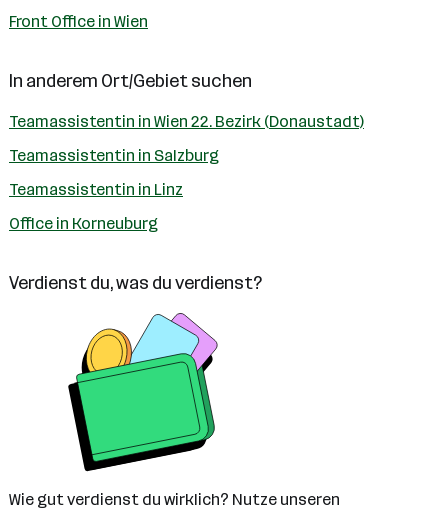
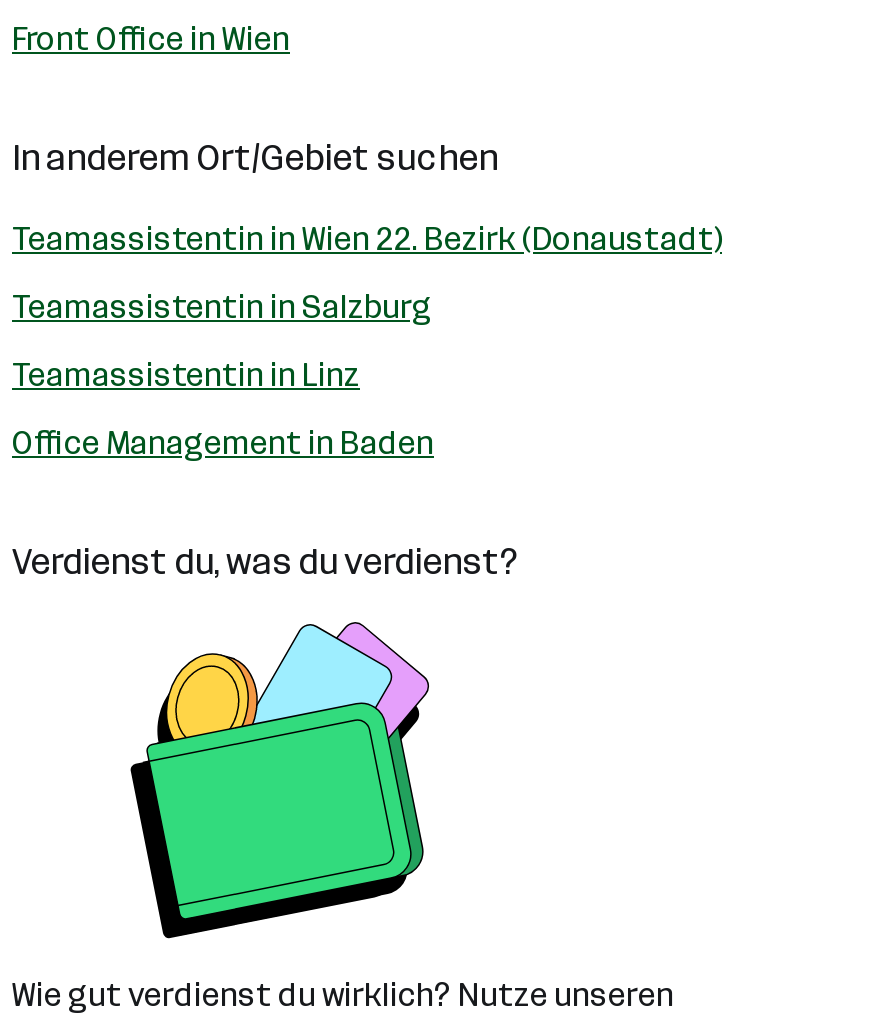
[9,214,158,233] Office in Korneuburg -> [12,424,434,462] Office Management in Baden

